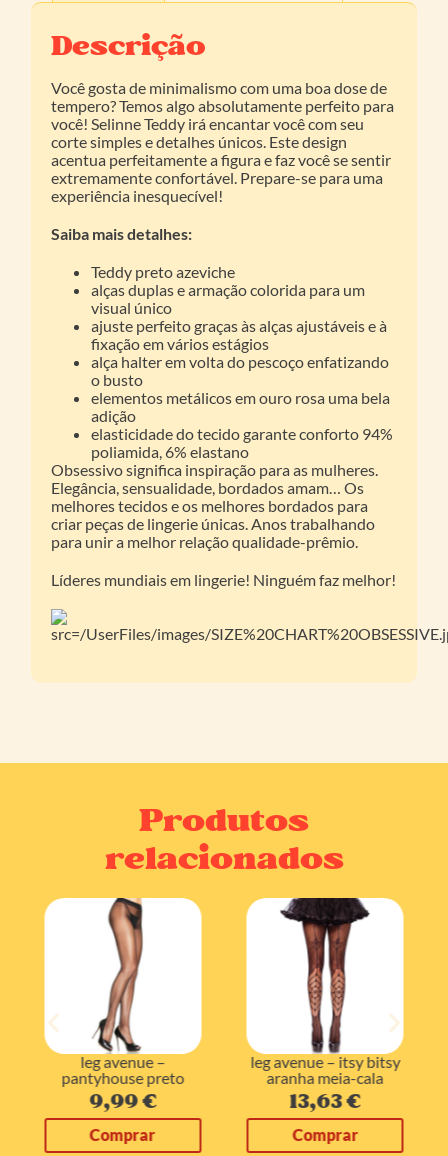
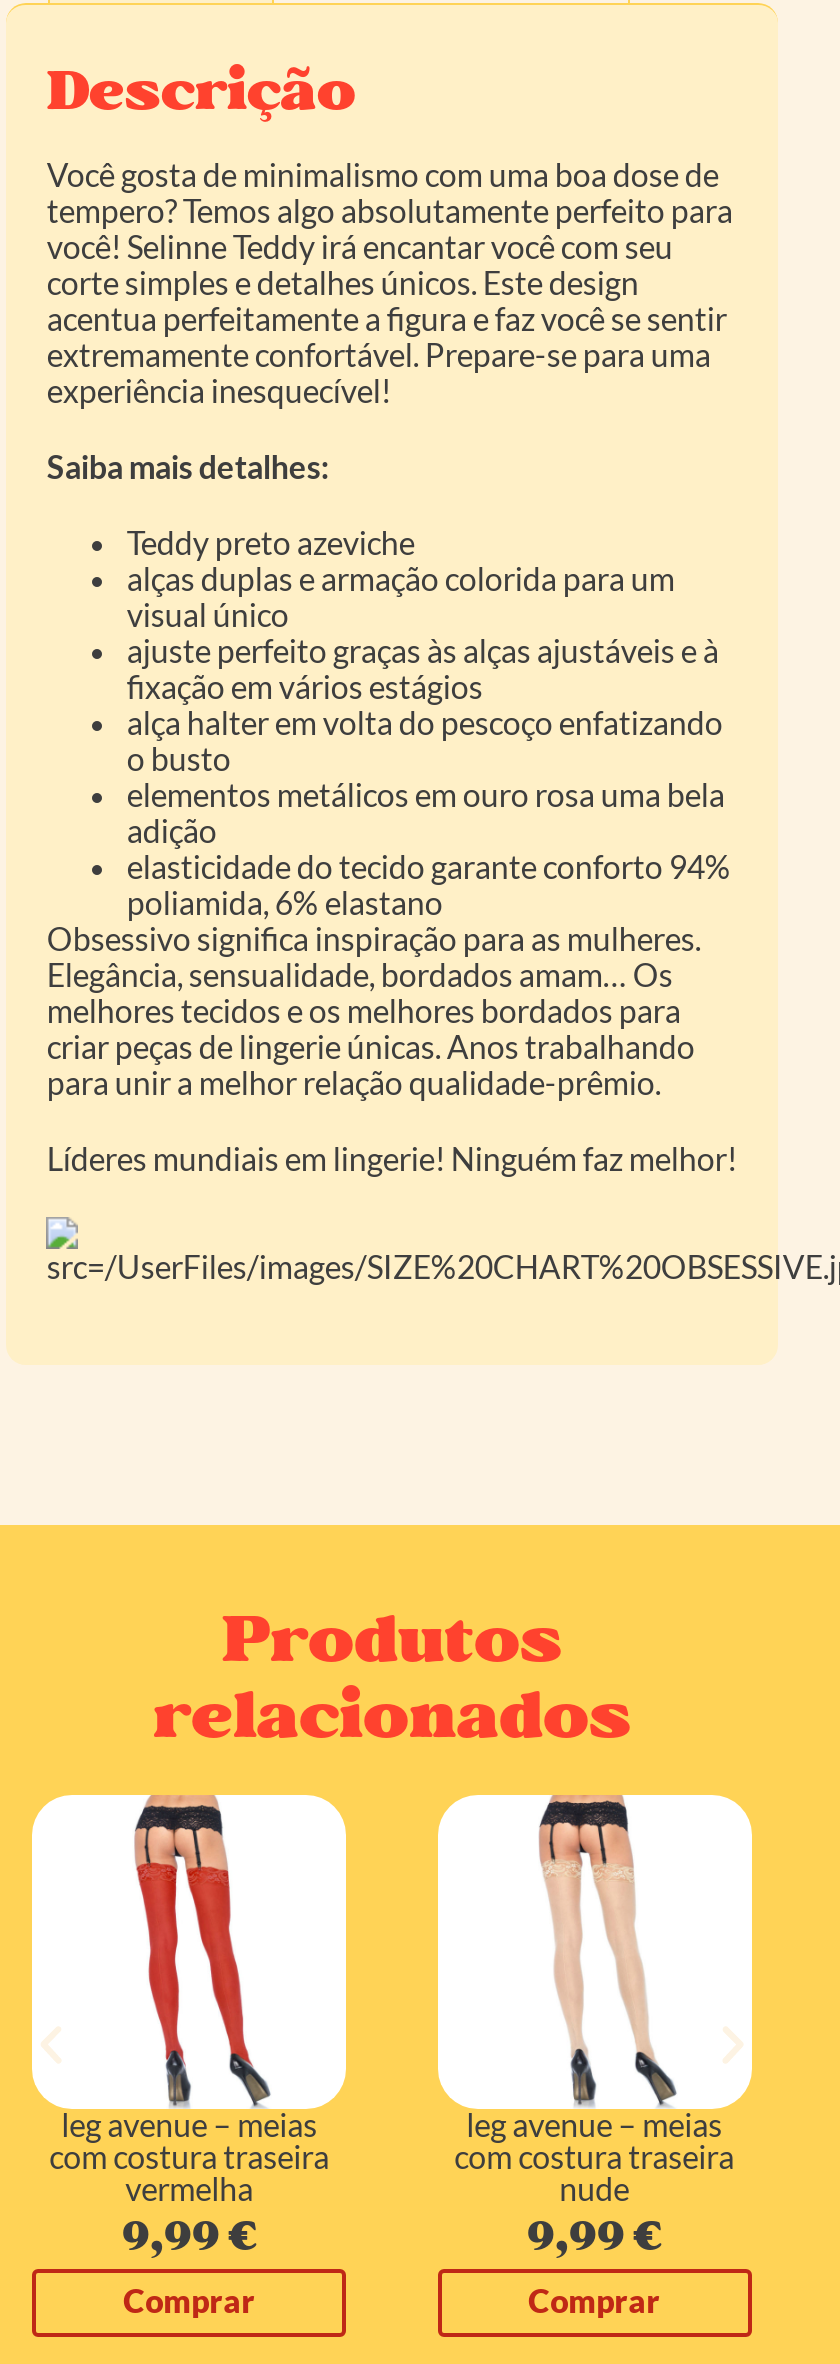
[61,897,184,1087] [image] | leg avenue – | pantyhouse preto -> [49,1793,329,2206] [image] | leg avenue – meias | com costura traseira | vermelha
[250,897,400,1117] [image] | leg avenue – itsy bitsy | aranha meia-cala | 13,63€ -> [454,1793,734,2266] [image] | leg avenue – meias | com costura traseira | nude | 9,99€

